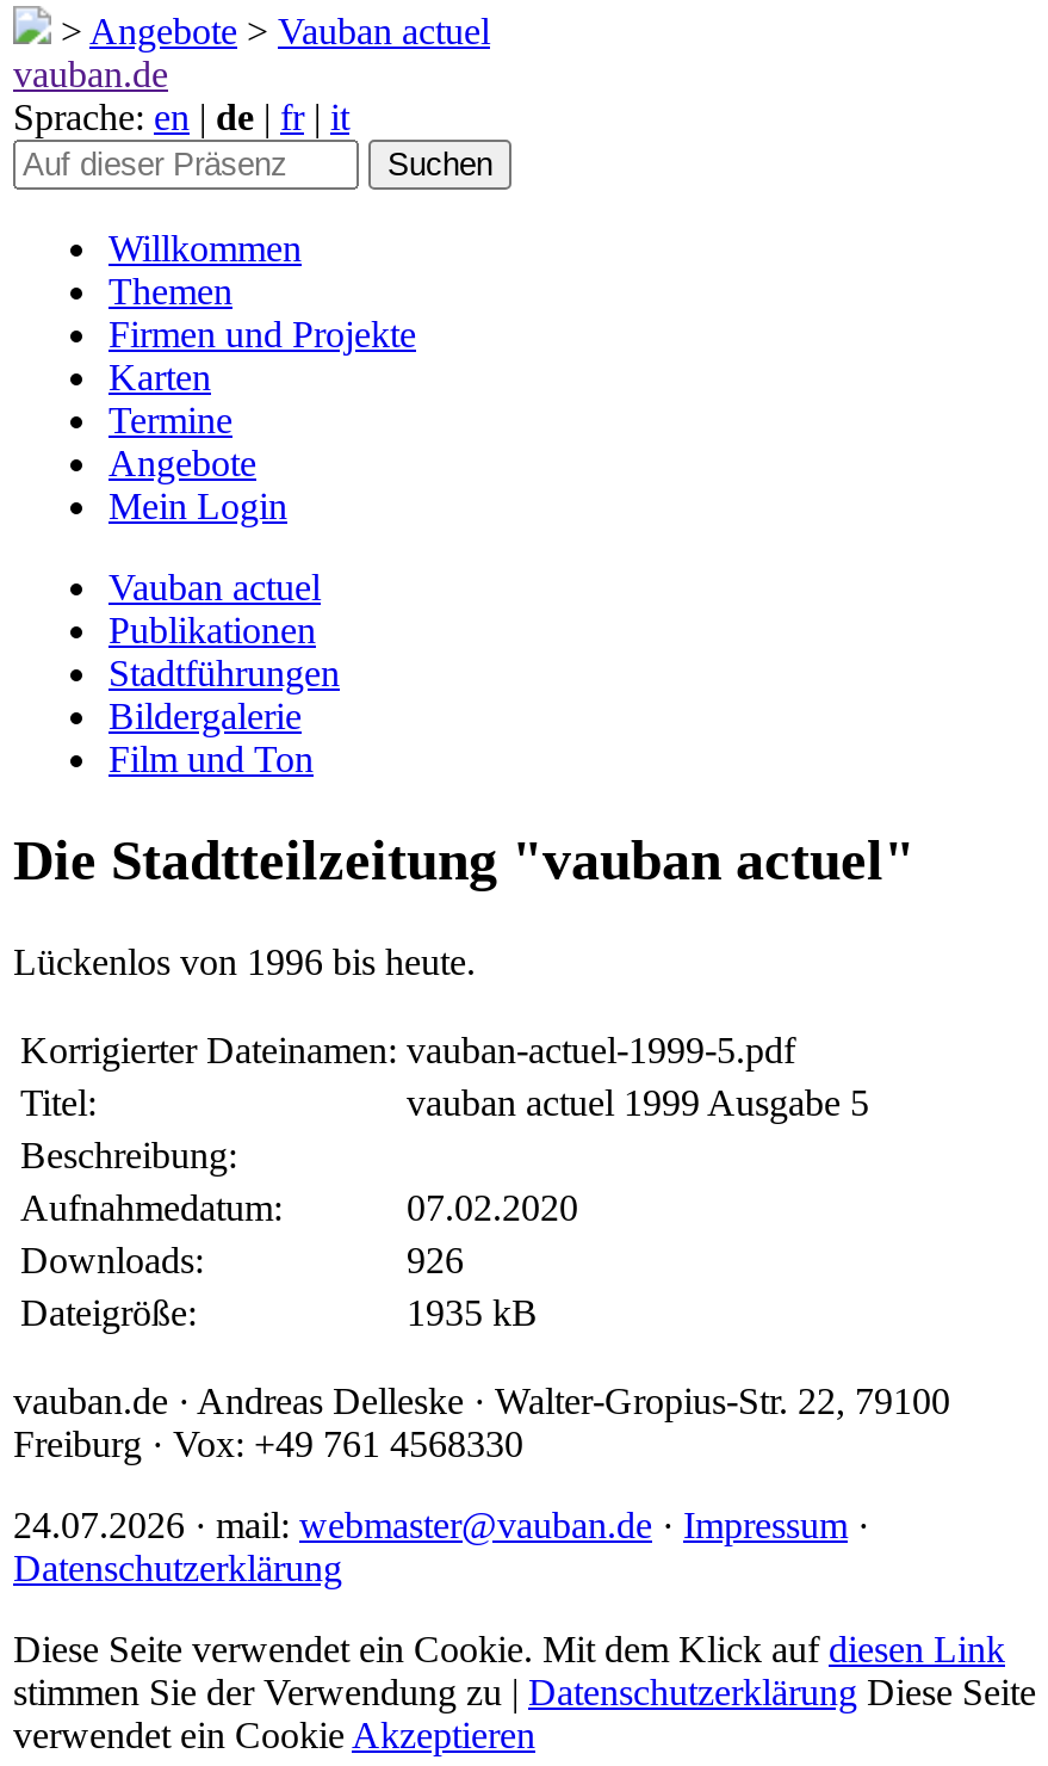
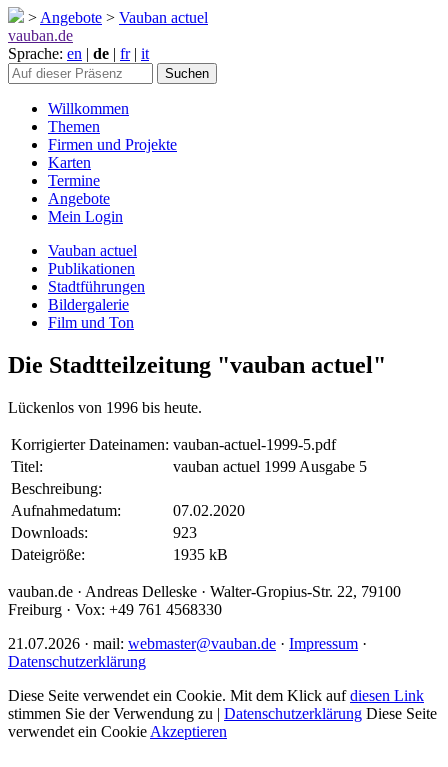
[407,1239,464,1280] 926 -> [173,524,197,541] 923
[13,1504,869,1545] 24.07.2026 · mail: webmaster@vauban.de · Impressum · -> [8,635,367,652] 21.07.2026 · mail: webmaster@vauban.de · Impressum ·

